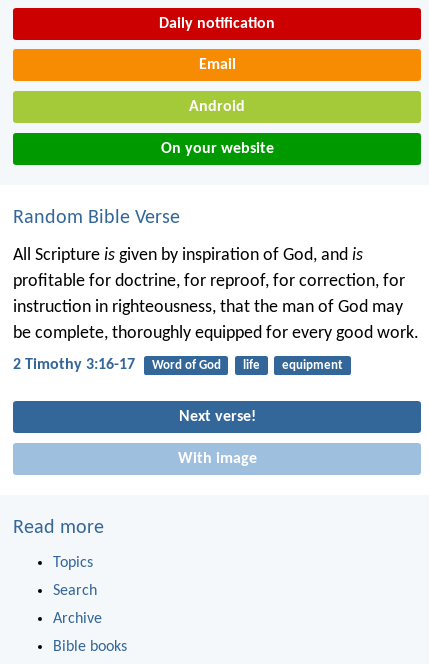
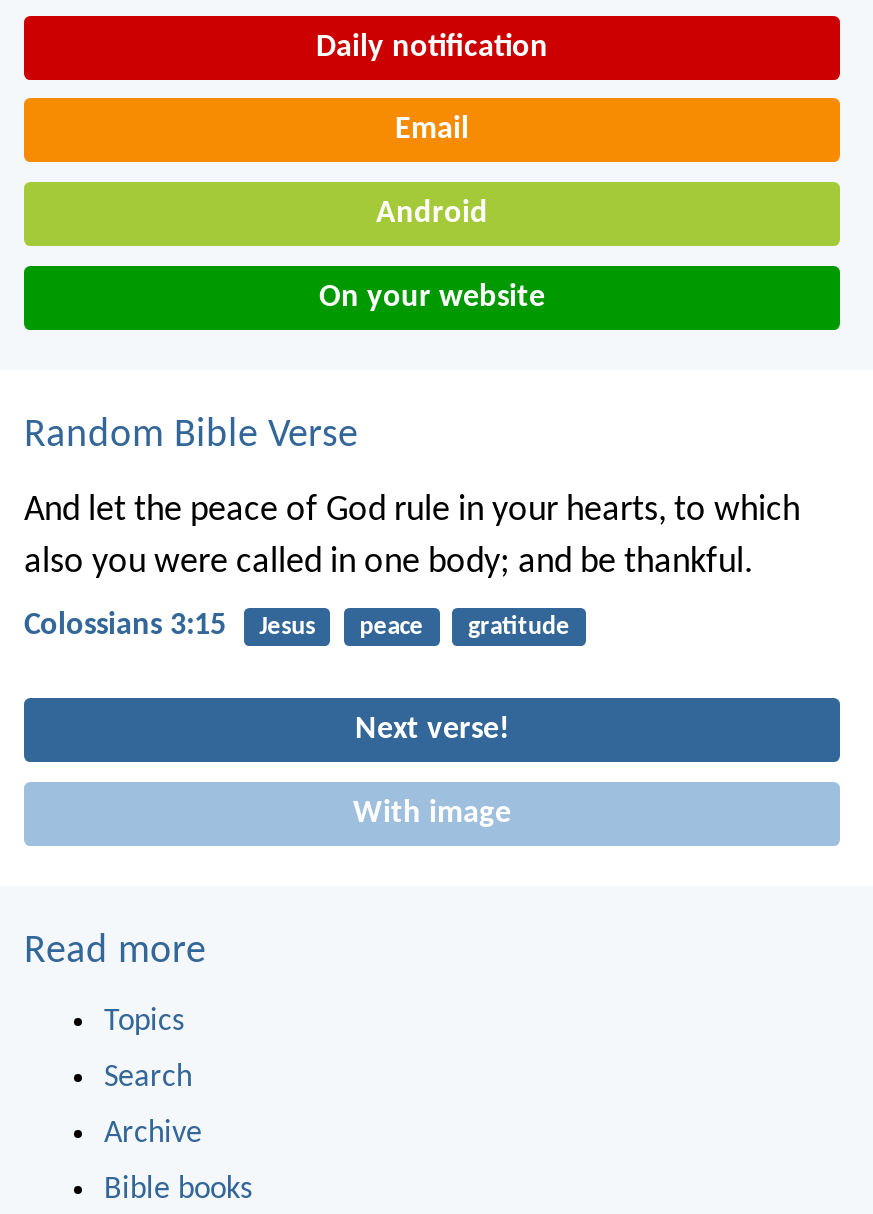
[13,246,419,343] All Scripture is given by inspiration of God, and is | profitable for doctrine, for reproof, for correction, for | instruction in righteousness, that the man of God may | be complete, thoroughly equipped for every good work. -> [24,491,800,581] And let the peace of God rule in your hearts, to which | also you were called in one body; and be thankful.
[13,357,343,373] 2 Timothy 3:16-17 | Word of God | life | equipment -> [24,610,570,642] Colossians 3:15 | Jesus | peace | gratitude

